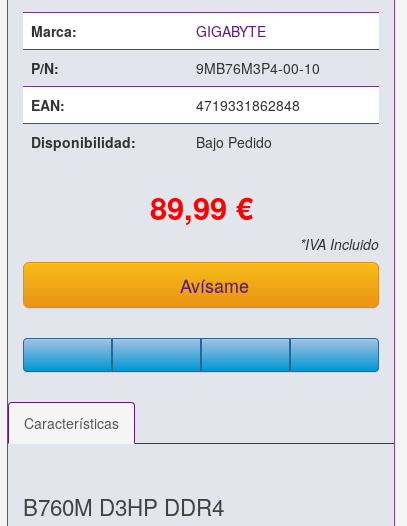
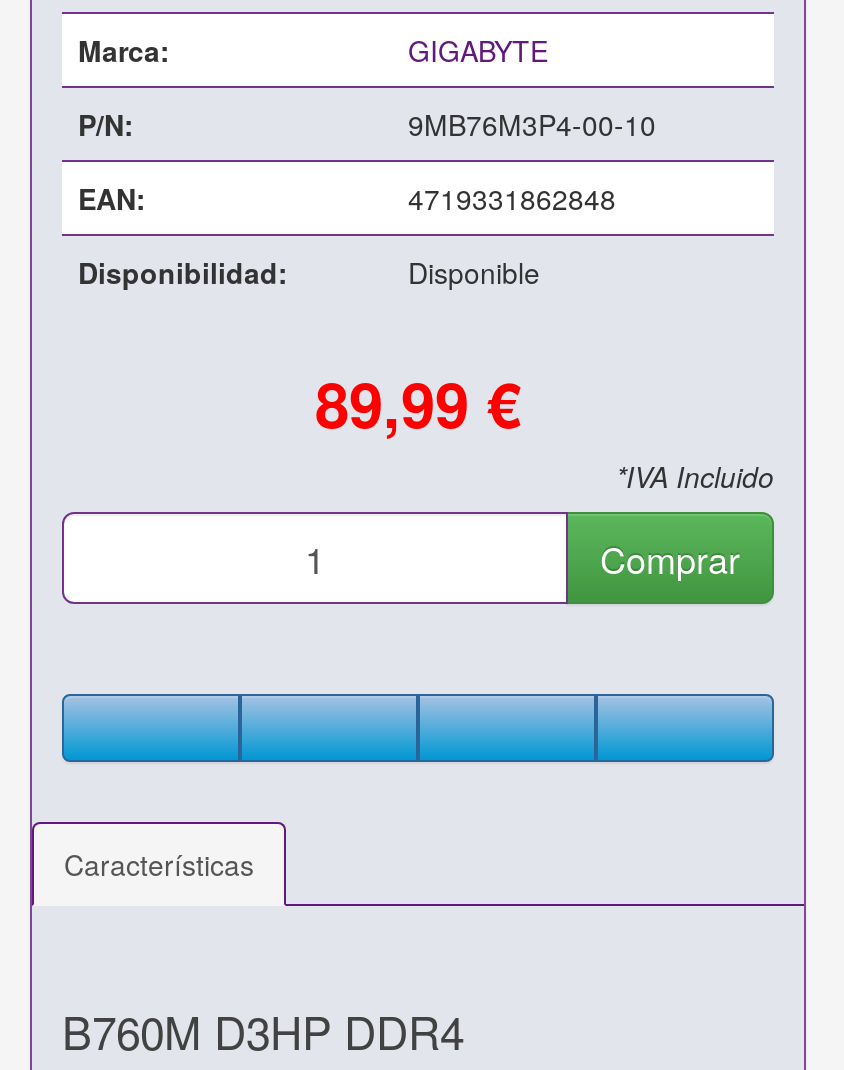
[196,132,272,152] Bajo Pedido -> [408,251,540,291] Disponible
[175,272,249,298] Avísame -> [600,531,740,583] Comprar

